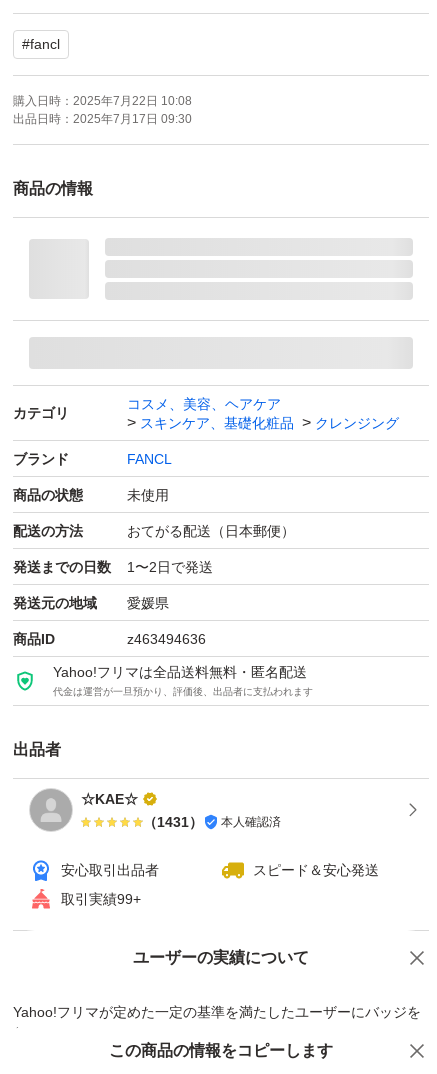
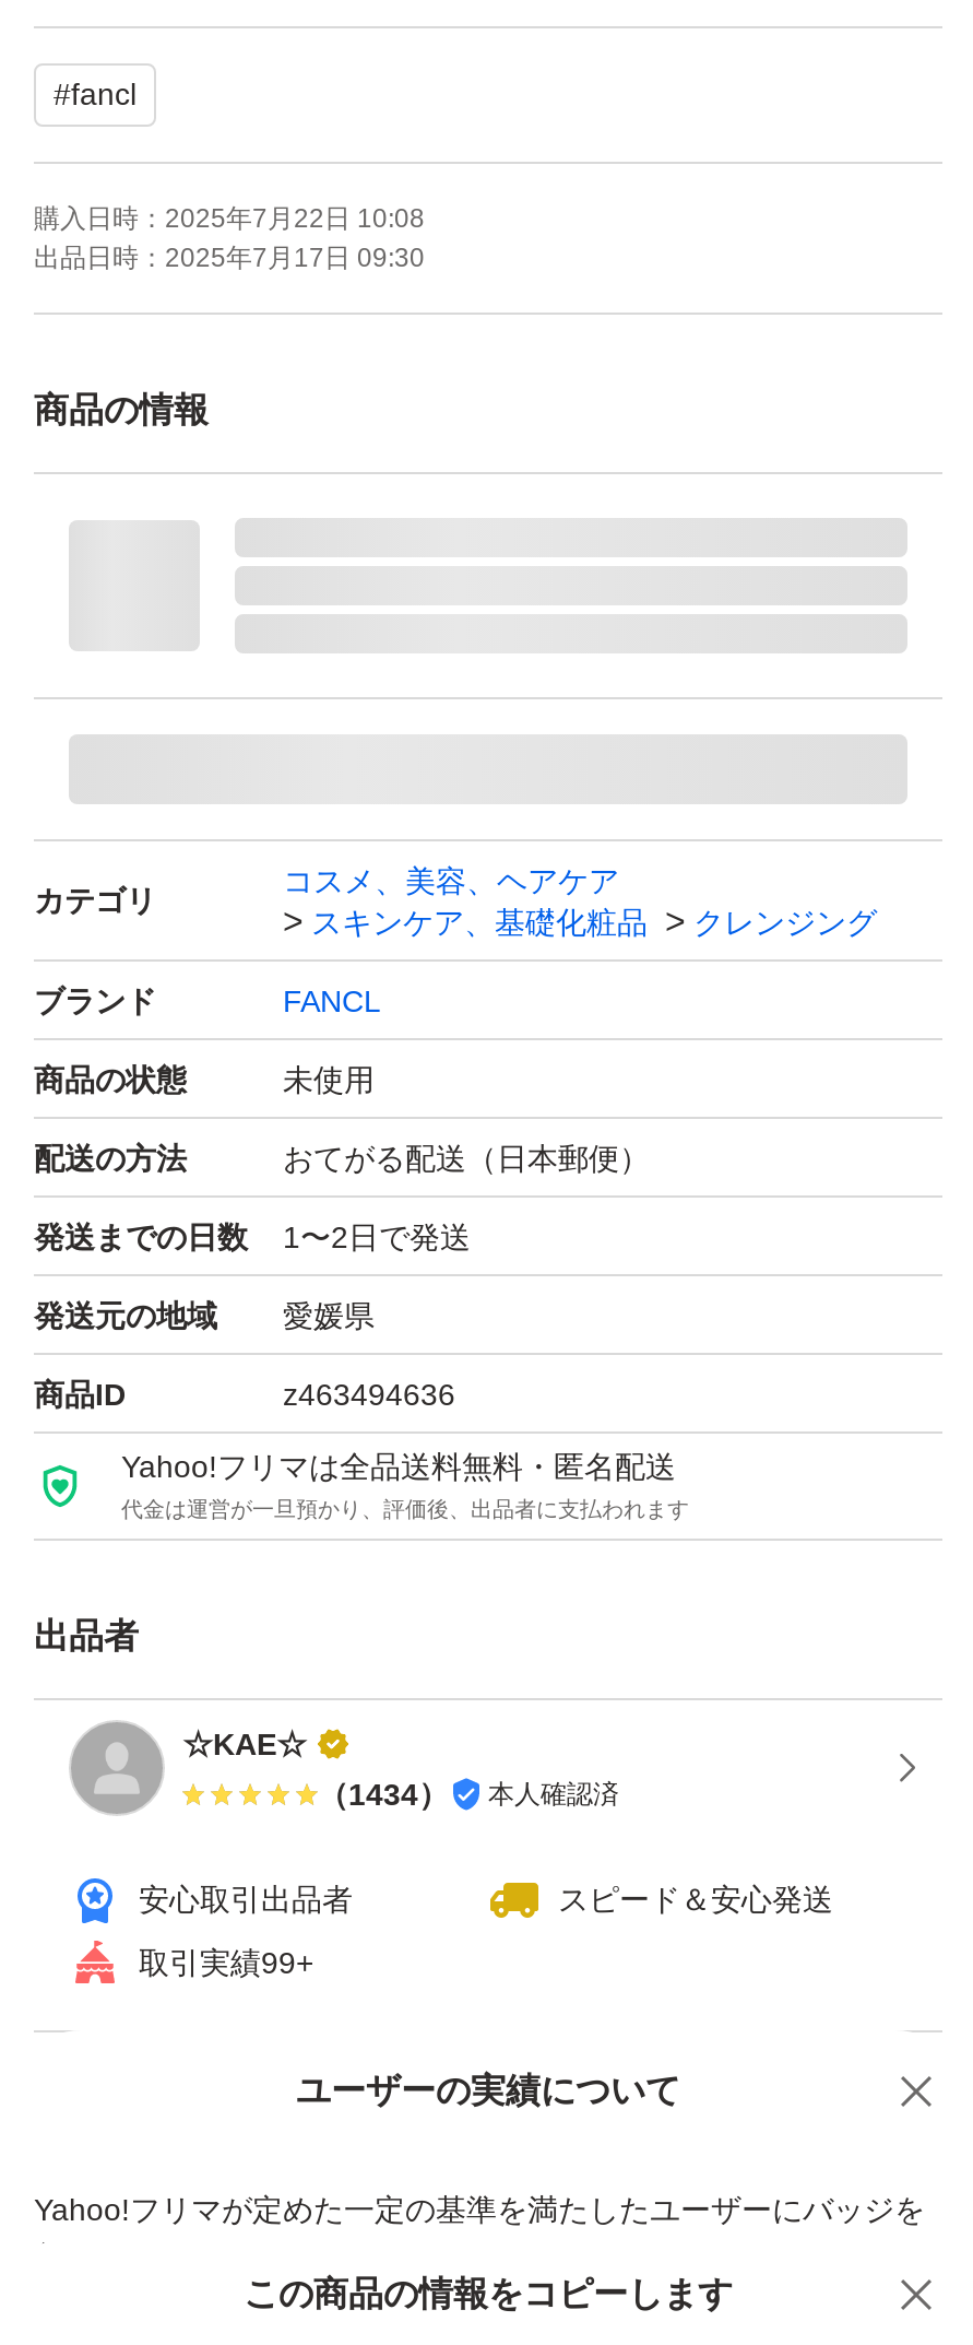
[143,814,281,830] （1431） 本人確認済 -> [318,1777,619,1812] （1434） 本人確認済

